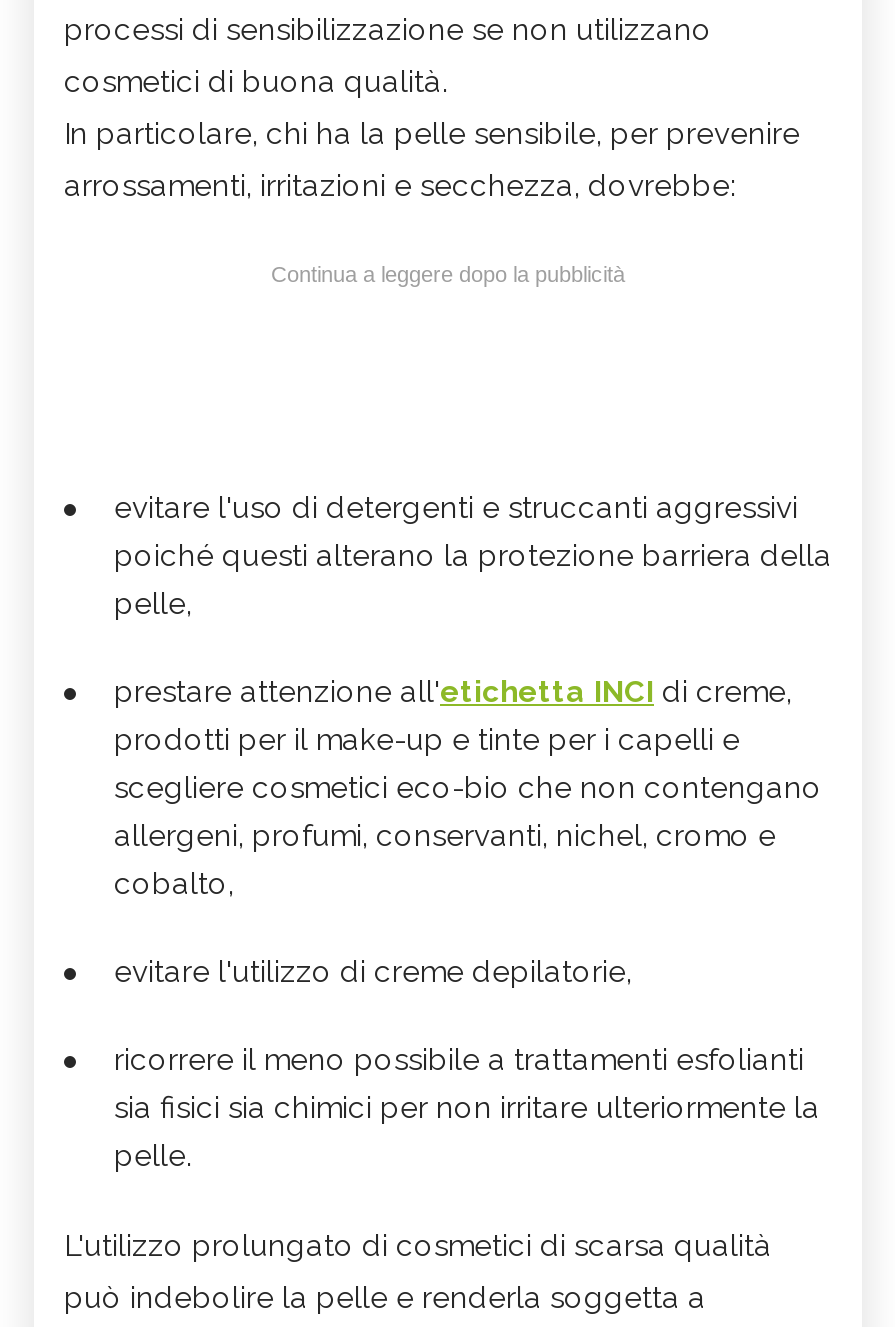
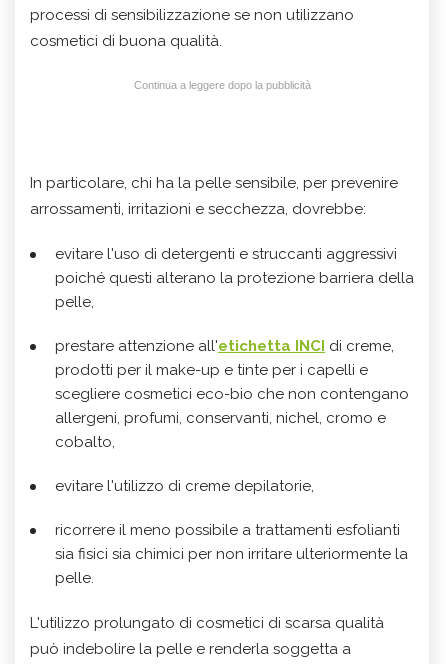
moved [64,116,800,204] -> [30,174,398,218]: In particolare, chi ha la pelle sensibile, per prevenire | arrossamenti, irritazioni e secchezza, dovrebbe:
moved [271,262,625,286] -> [133,79,310,91]: Continua a leggere dopo la pubblicità

